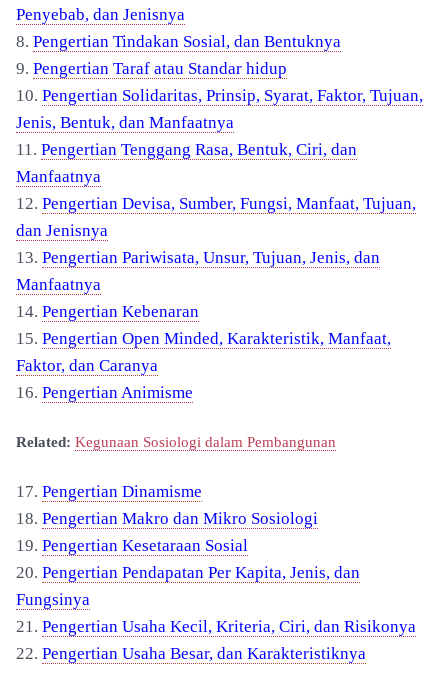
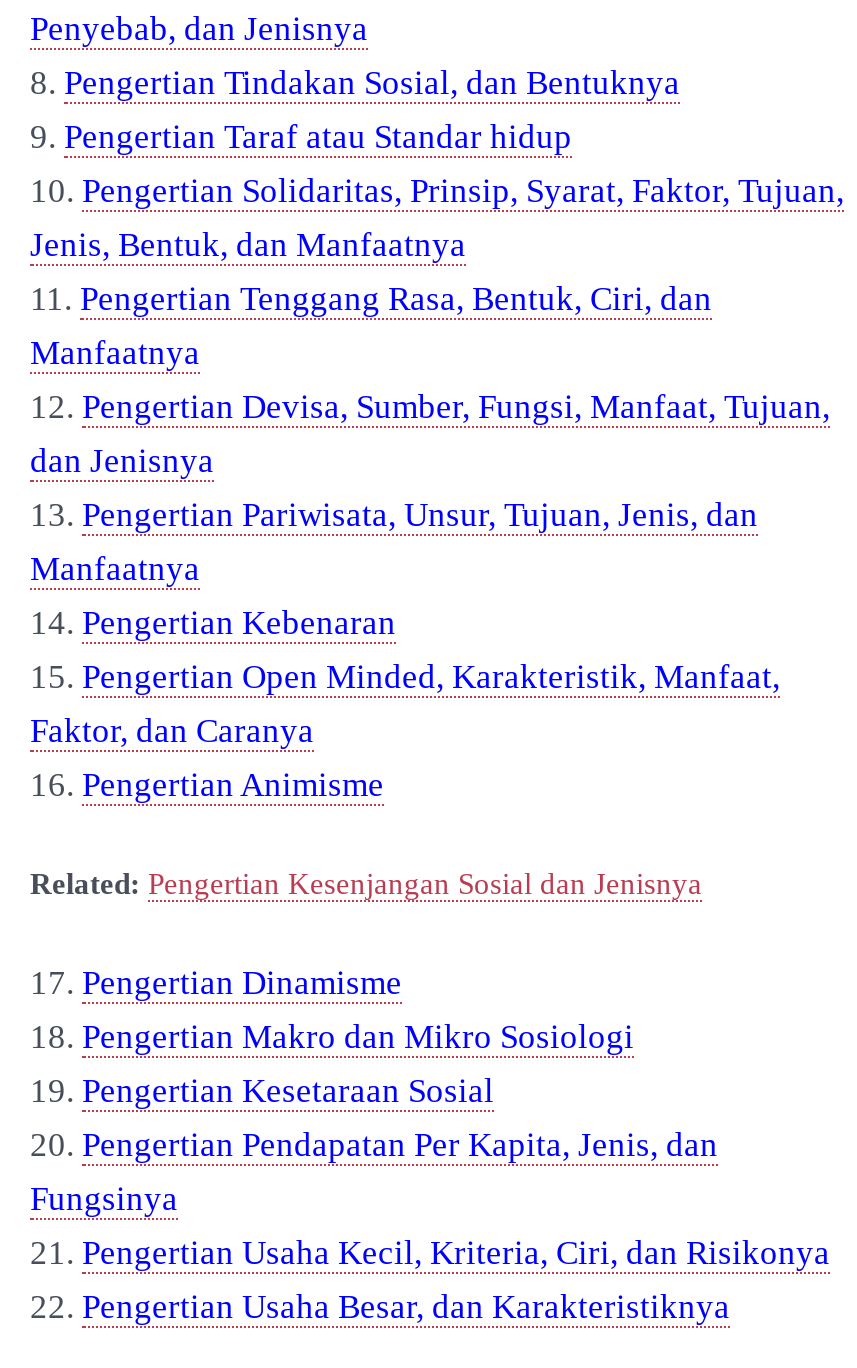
[16,434,336,450] Related: Kegunaan Sosiologi dalam Pembangunan -> [30,868,702,900] Related: Pengertian Kesenjangan Sosial dan Jenisnya

